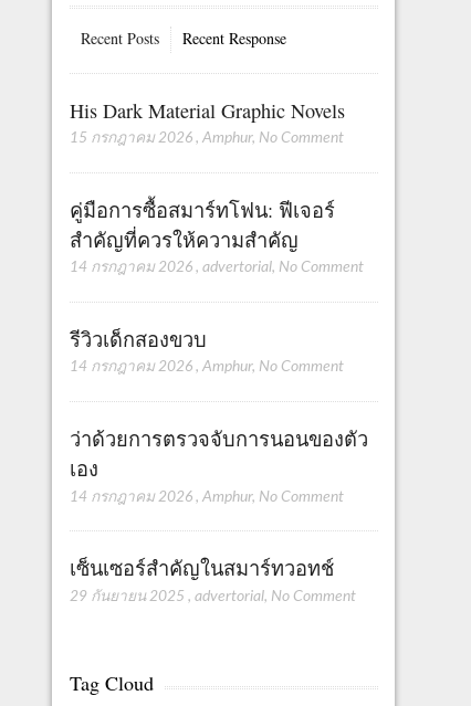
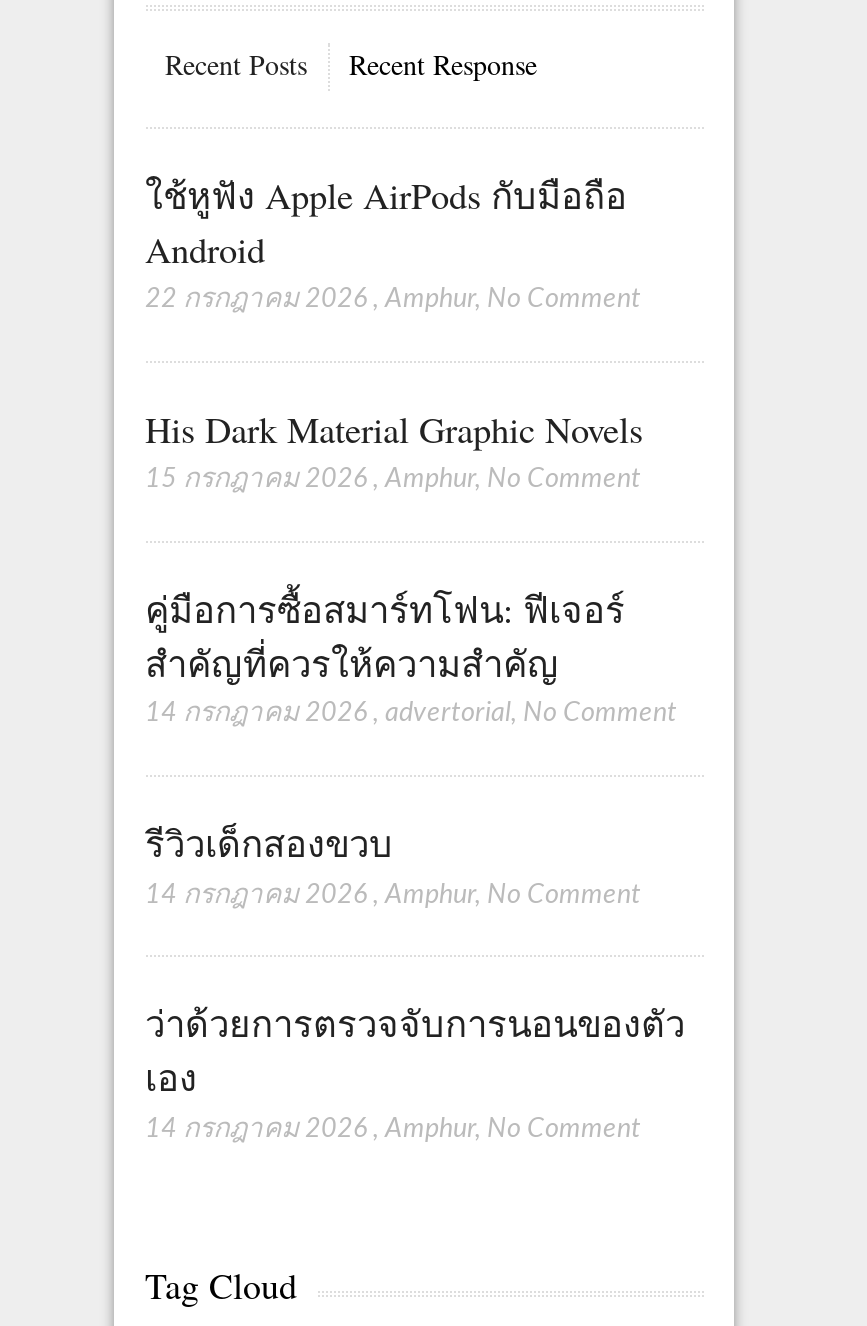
none -> [145,171,641,313] ใช้หูฟัง Apple AirPods กับมือถือ | Android | 22 กรกฎาคม 2026 , Amphur, No Comment
moved [69,97,368,504] -> [145,405,685,1143]: His Dark Material Graphic Novels | 15 กรกฎาคม 2026 , Amphur, No Comment | คู่มือการซื้อสมาร์ทโฟน: ฟีเจอร์ | ... | เอง | 14 กรกฎาคม 2026 , Amphur, No Comment
[69,555,355,604] เซ็นเซอร์สำคัญในสมาร์ทวอทช์ | 29 กันยายน 2025 , advertorial, No Comment -> none

